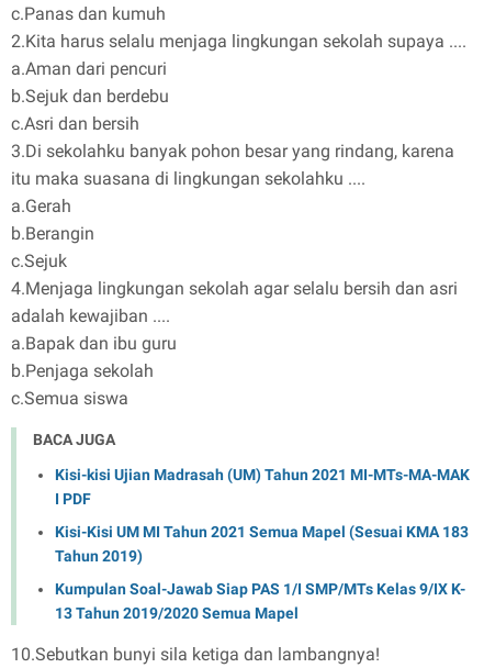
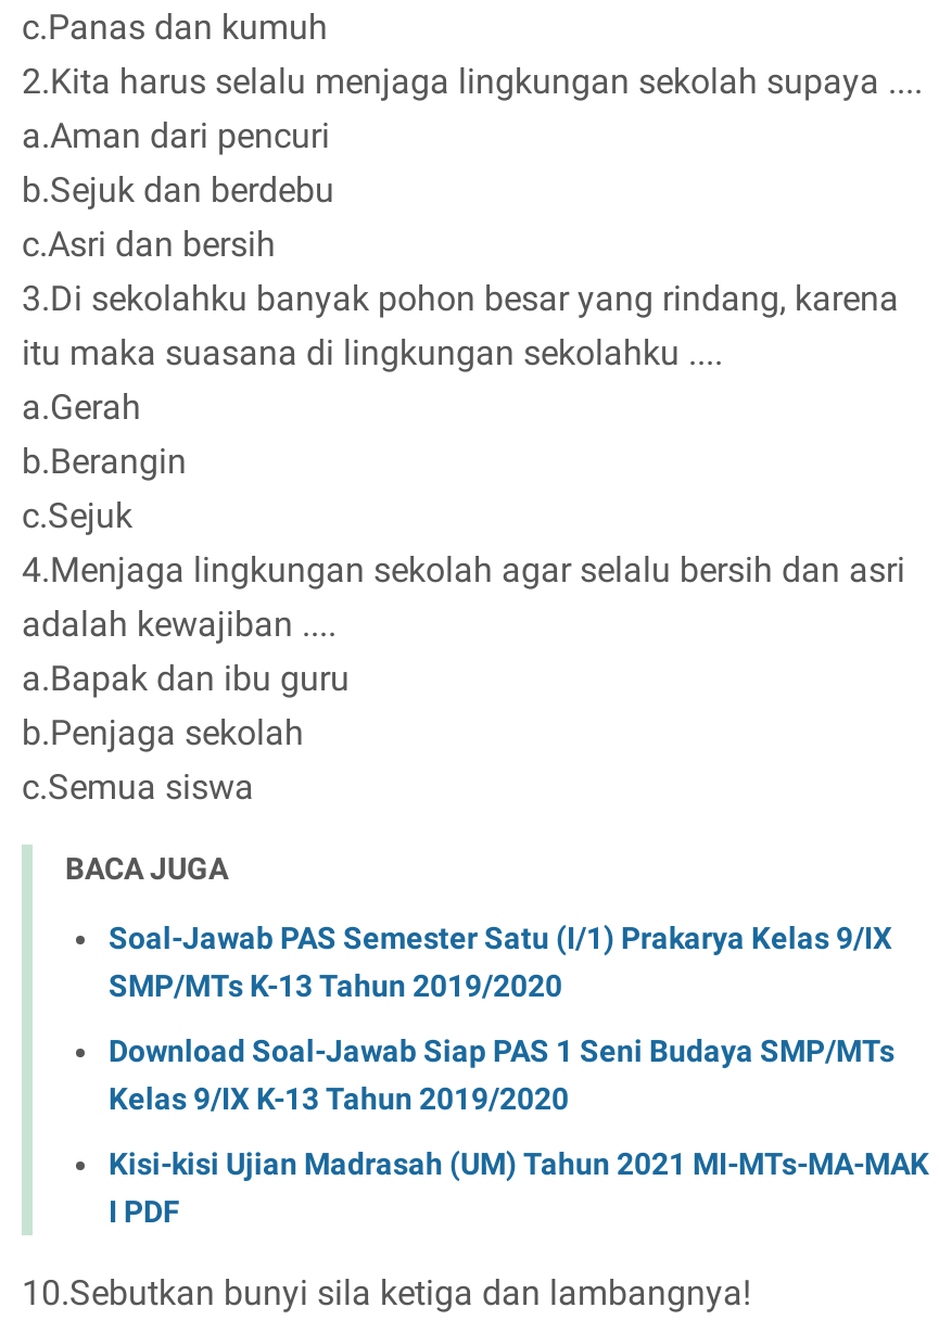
none -> [109,920,894,1115] Soal-Jawab PAS Semester Satu (I/1) Prakarya Kelas 9/IX | SMP/MTs K-13 Tahun 2019/2020 | Download Soal-Jawab Siap PAS 1 Seni Budaya SMP/MTs | Kelas 9/IX K-13 Tahun 2019/2020
moved [55,465,470,507] -> [109,1145,929,1228]: Kisi-kisi Ujian Madrasah (UM) Tahun 2021 MI-MTs-MA-MAK | I PDF
[55,523,469,621] Kisi-Kisi UM MI Tahun 2021 Semua Mapel (Sesuai KMA 183 | Tahun 2019) | Kumpulan Soal-Jawab Siap PAS 1/I SMP/MTs Kelas 9/IX K- | 13 Tahun 2019/2020 Semua Mapel -> none

